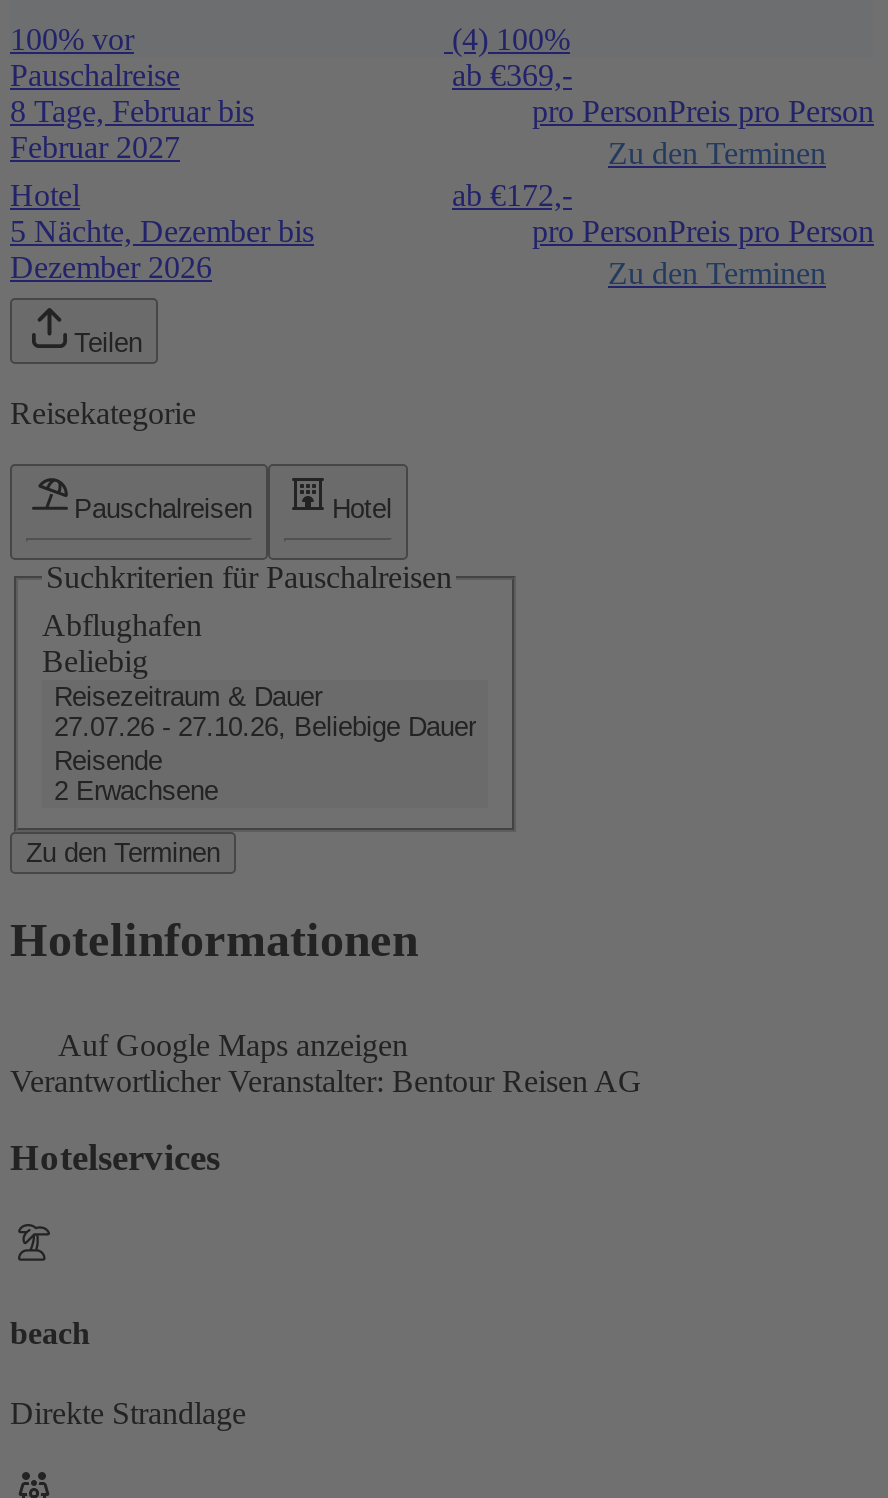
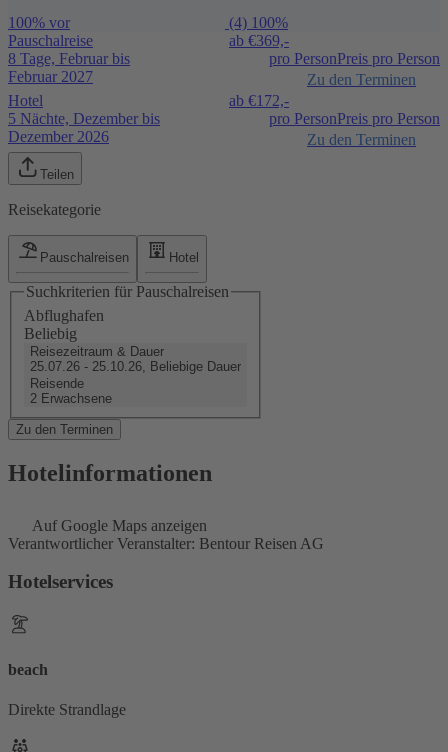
[54,712,476,742] 27.07.26 - 27.10.26, Beliebige Dauer -> [30,359,241,374] 25.07.26 - 25.10.26, Beliebige Dauer

